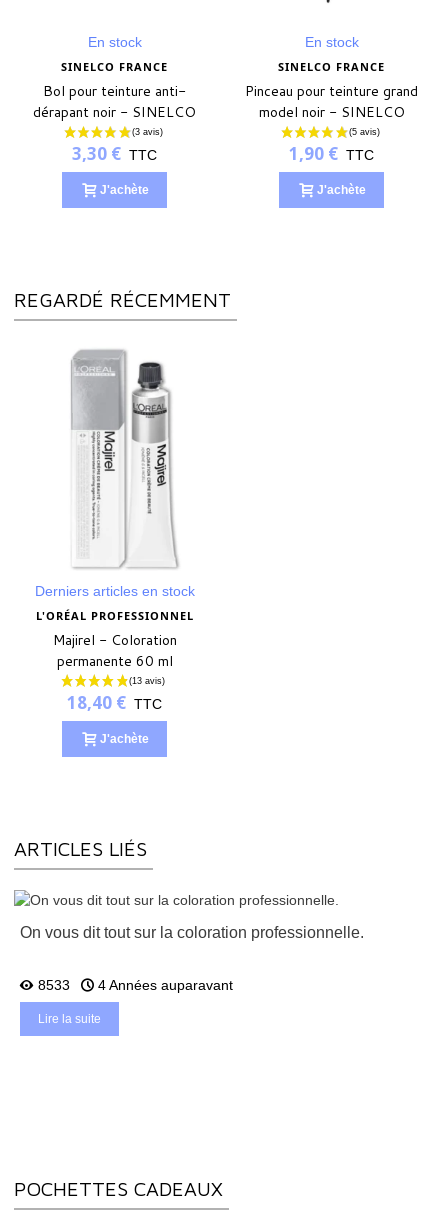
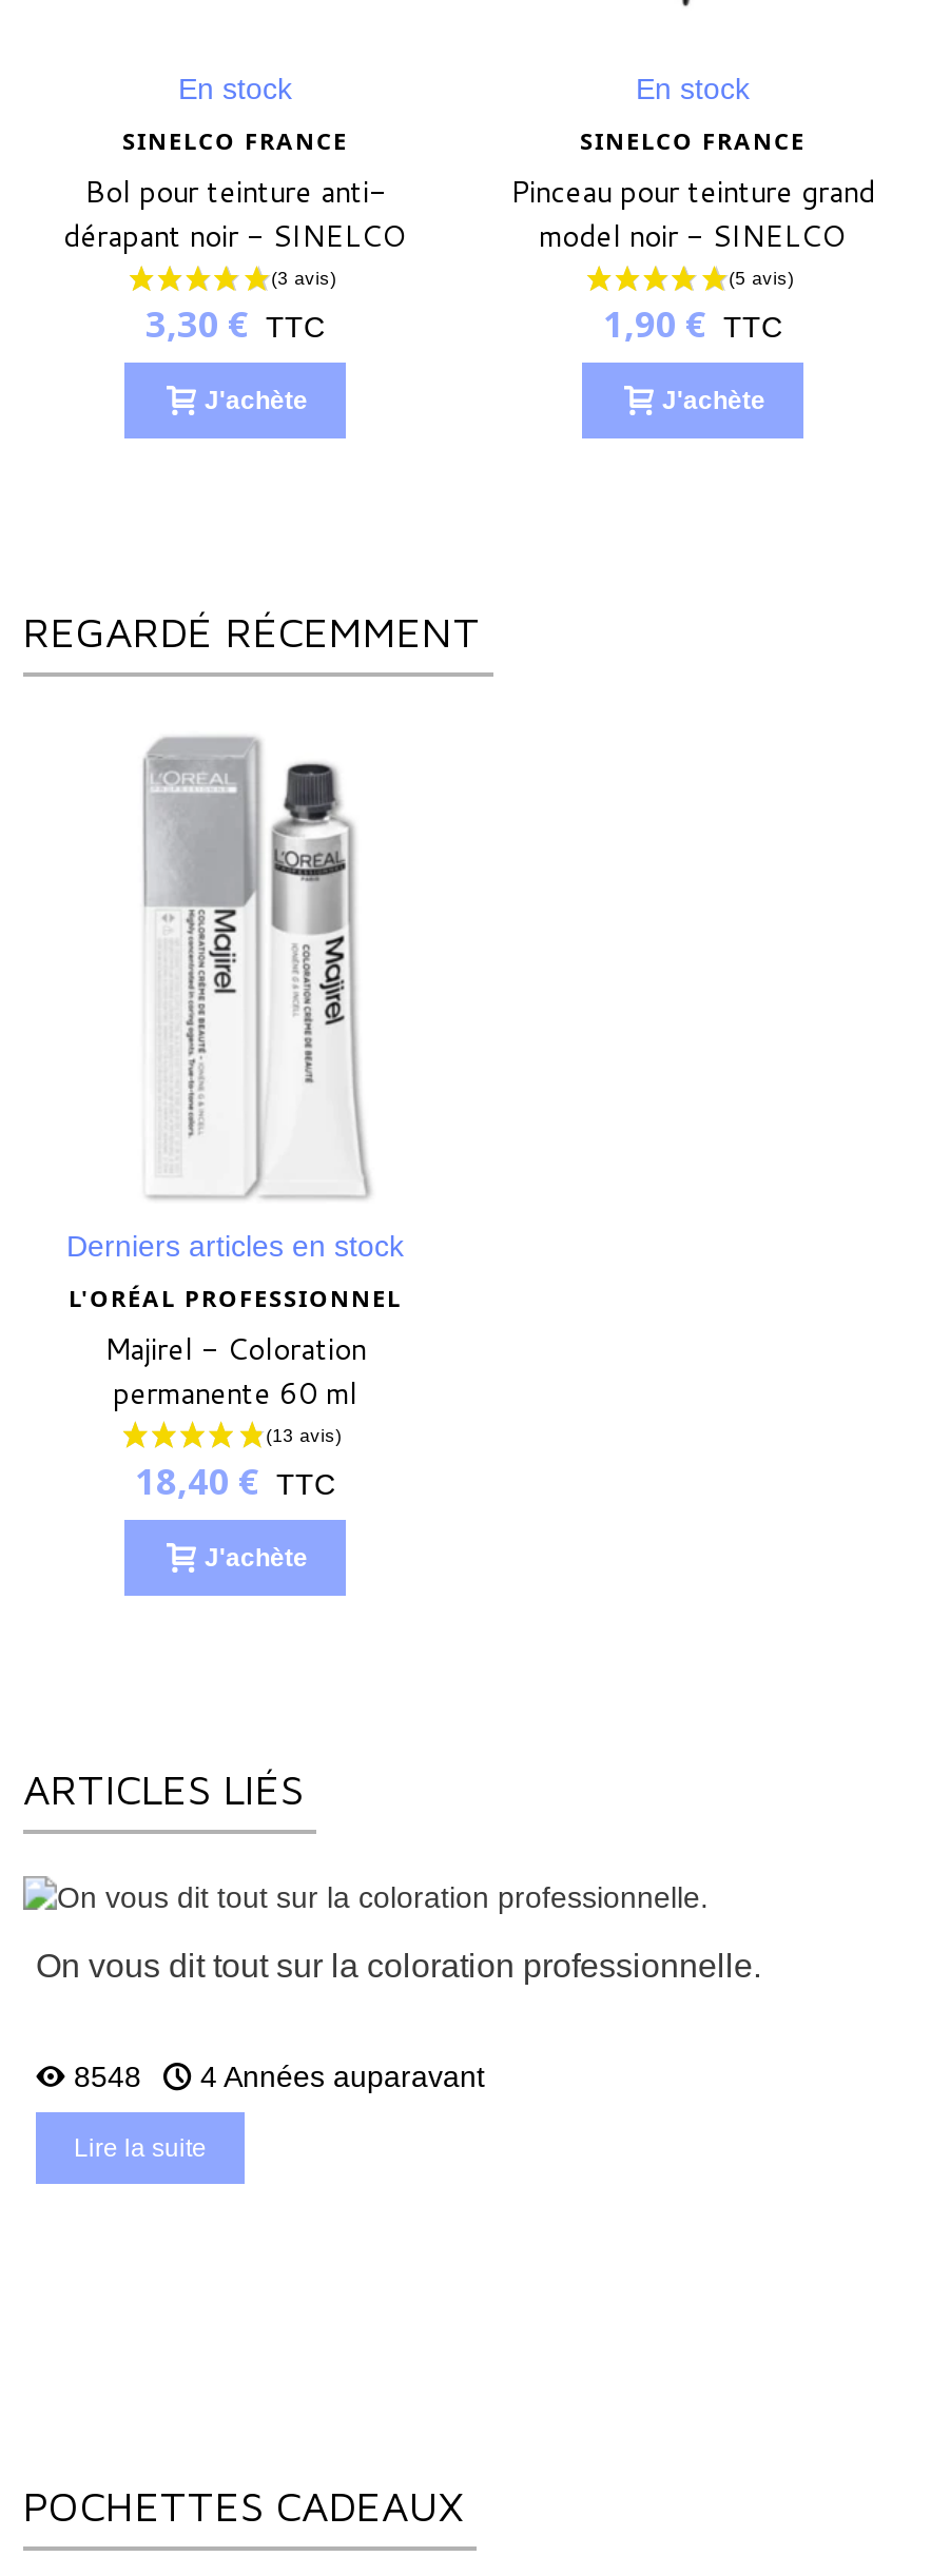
[38,977,233,993] 8533 4 Années auparavant -> [74,2060,485,2094] 8548 4 Années auparavant

